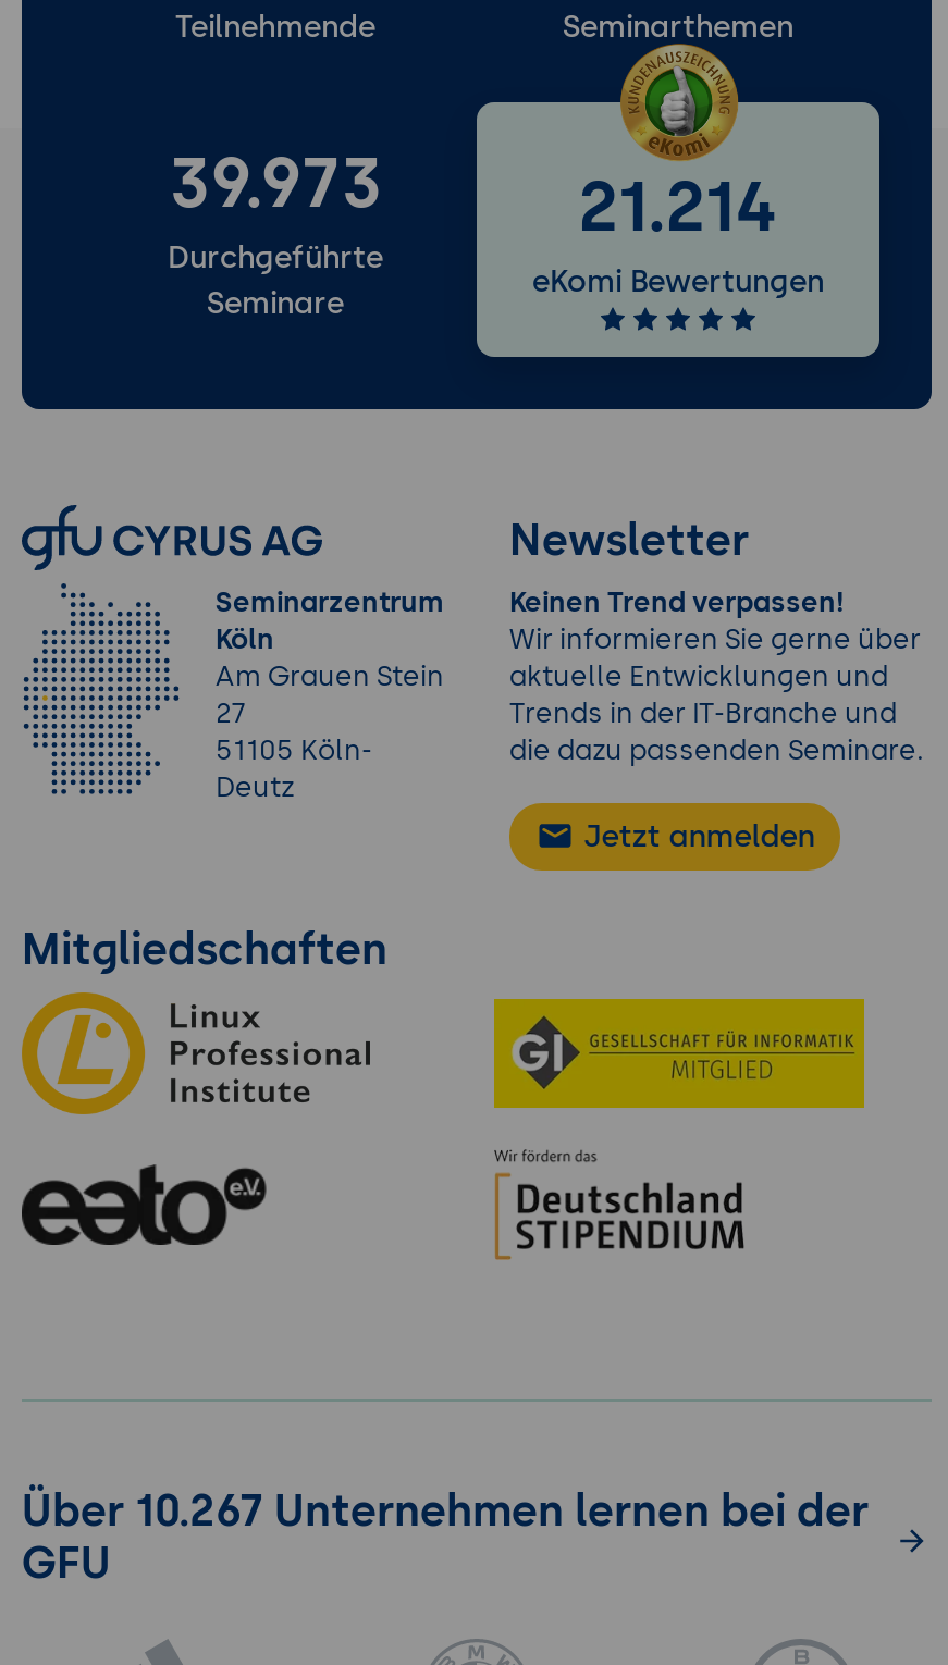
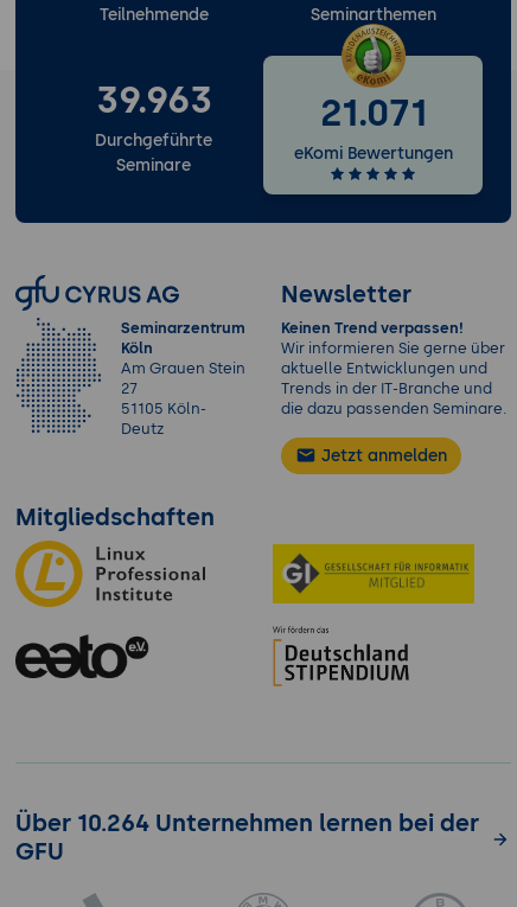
[169,143,382,225] 39.973 -> [95,78,212,123] 39.963
[578,165,778,248] 21.214 -> [320,90,426,135] 21.071
[22,1484,869,1536] Über 10.267 Unternehmen lernen bei der -> [15,808,479,837] Über 10.264 Unternehmen lernen bei der

